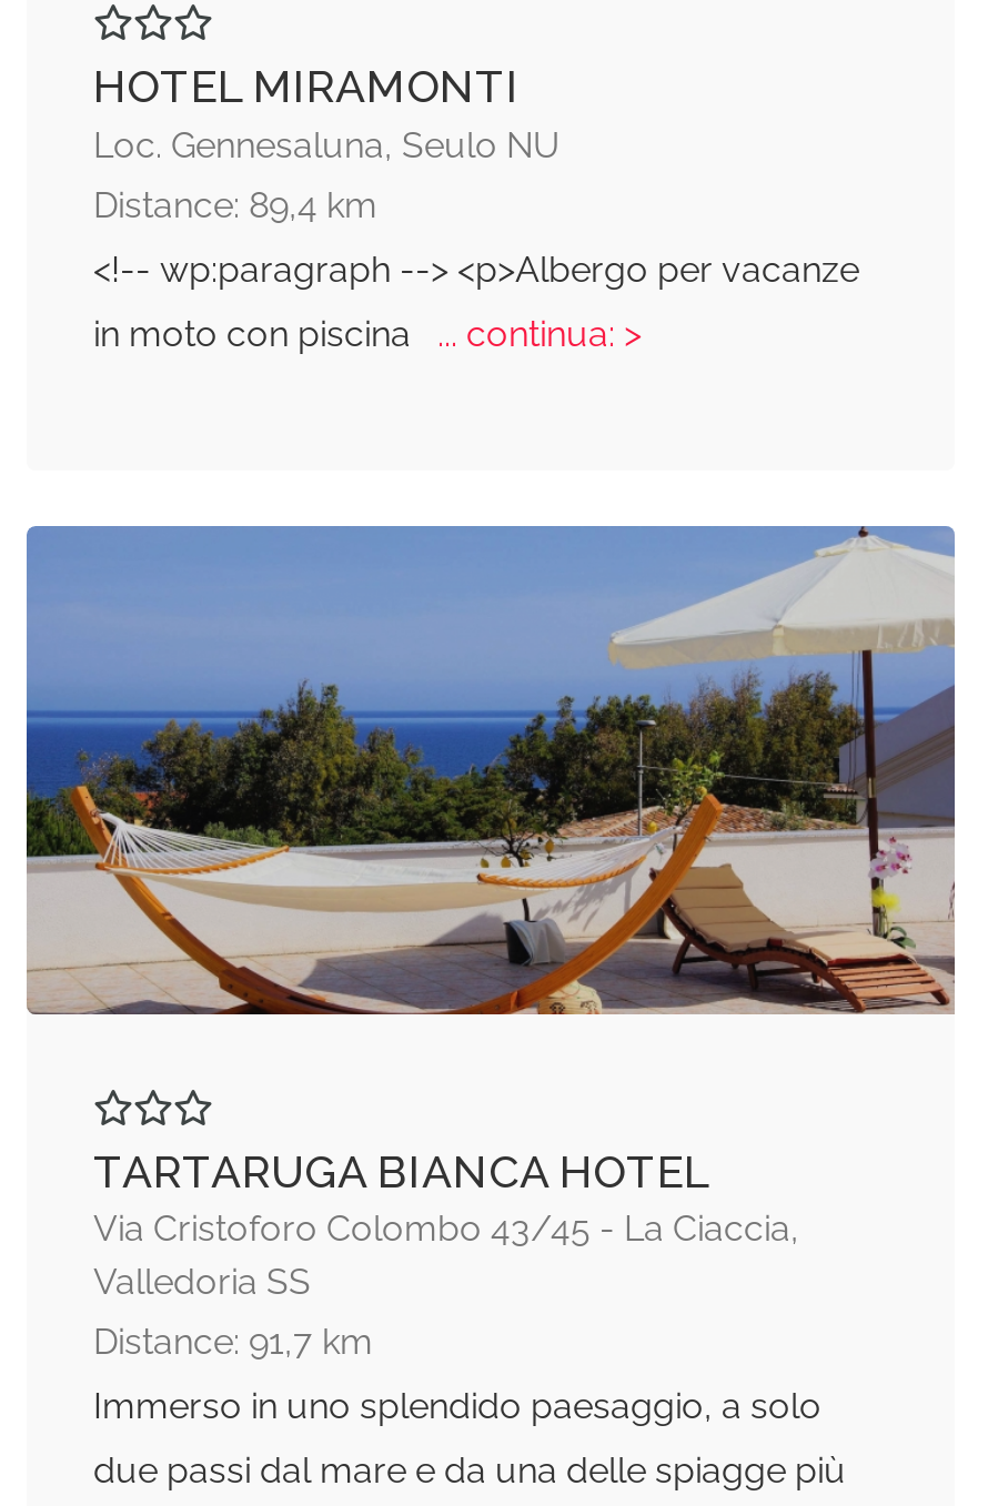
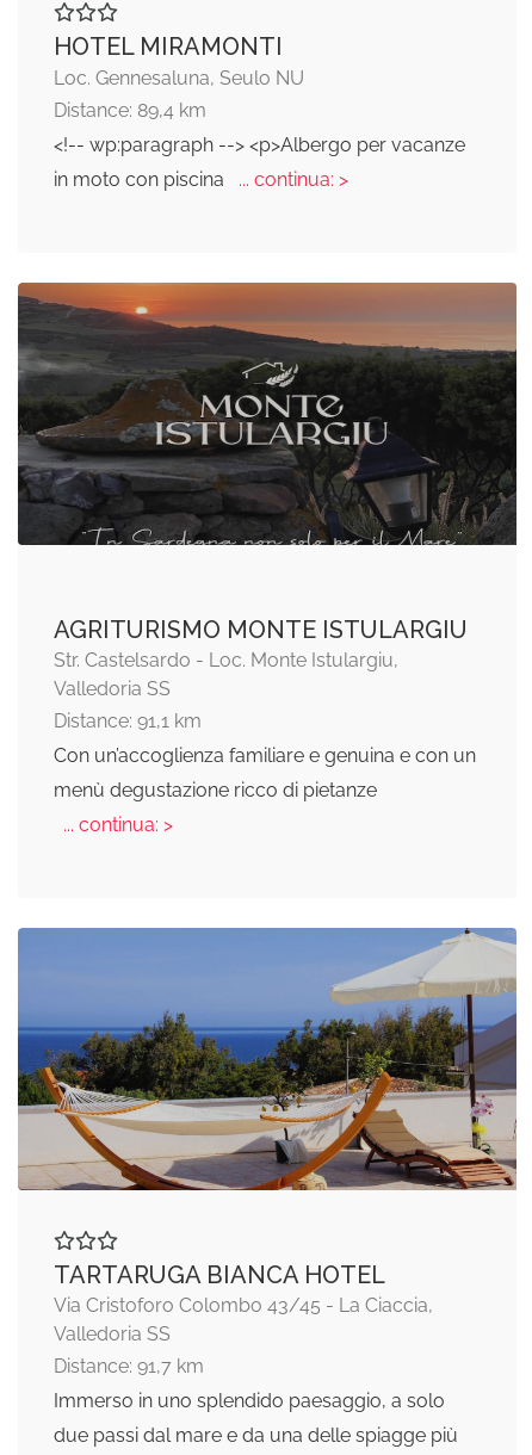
none -> [17,281,518,546] [image]
none -> [54,615,476,836] AGRITURISMO MONTE ISTULARGIU | Str. Castelsardo - Loc. Monte Istulargiu, | Valledoria SS | Distance: 91,1 km | Con un’accoglienza familiare e genuina e con un | menù degustazione ricco di pietanze | ... continua: >

